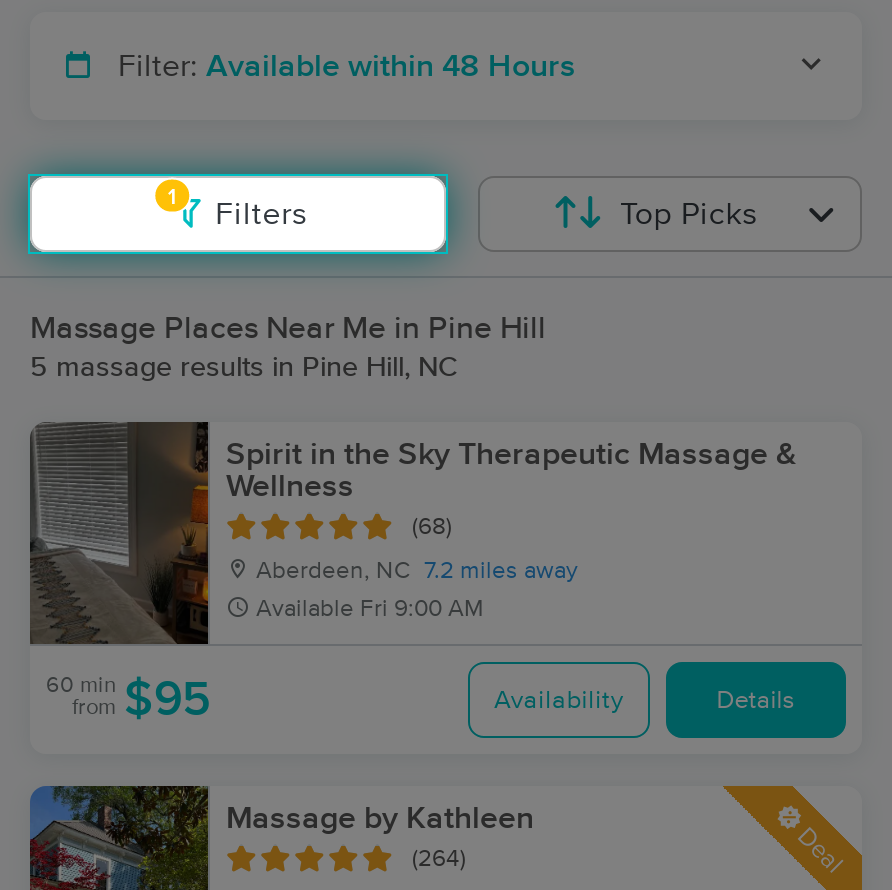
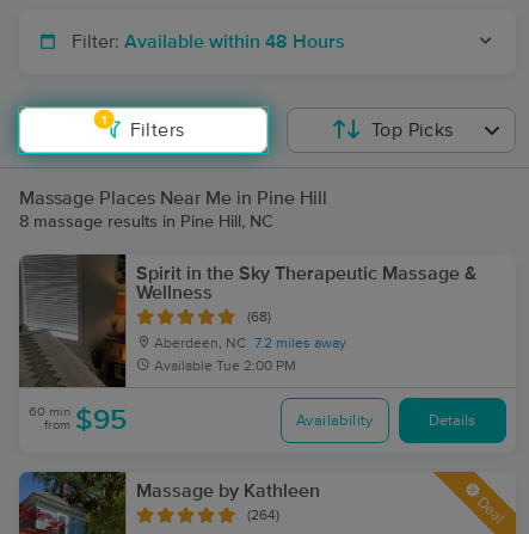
[30,354,458,382] 5 massage results in Pine Hill, NC -> [19,214,273,231] 8 massage results in Pine Hill, NC
[256,598,484,622] Available Fri 9:00 AM -> [154,360,296,374] Available Tue 2:00 PM

